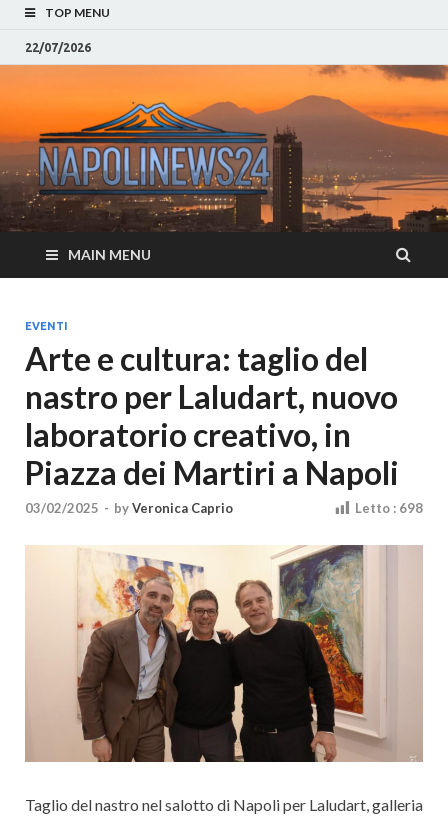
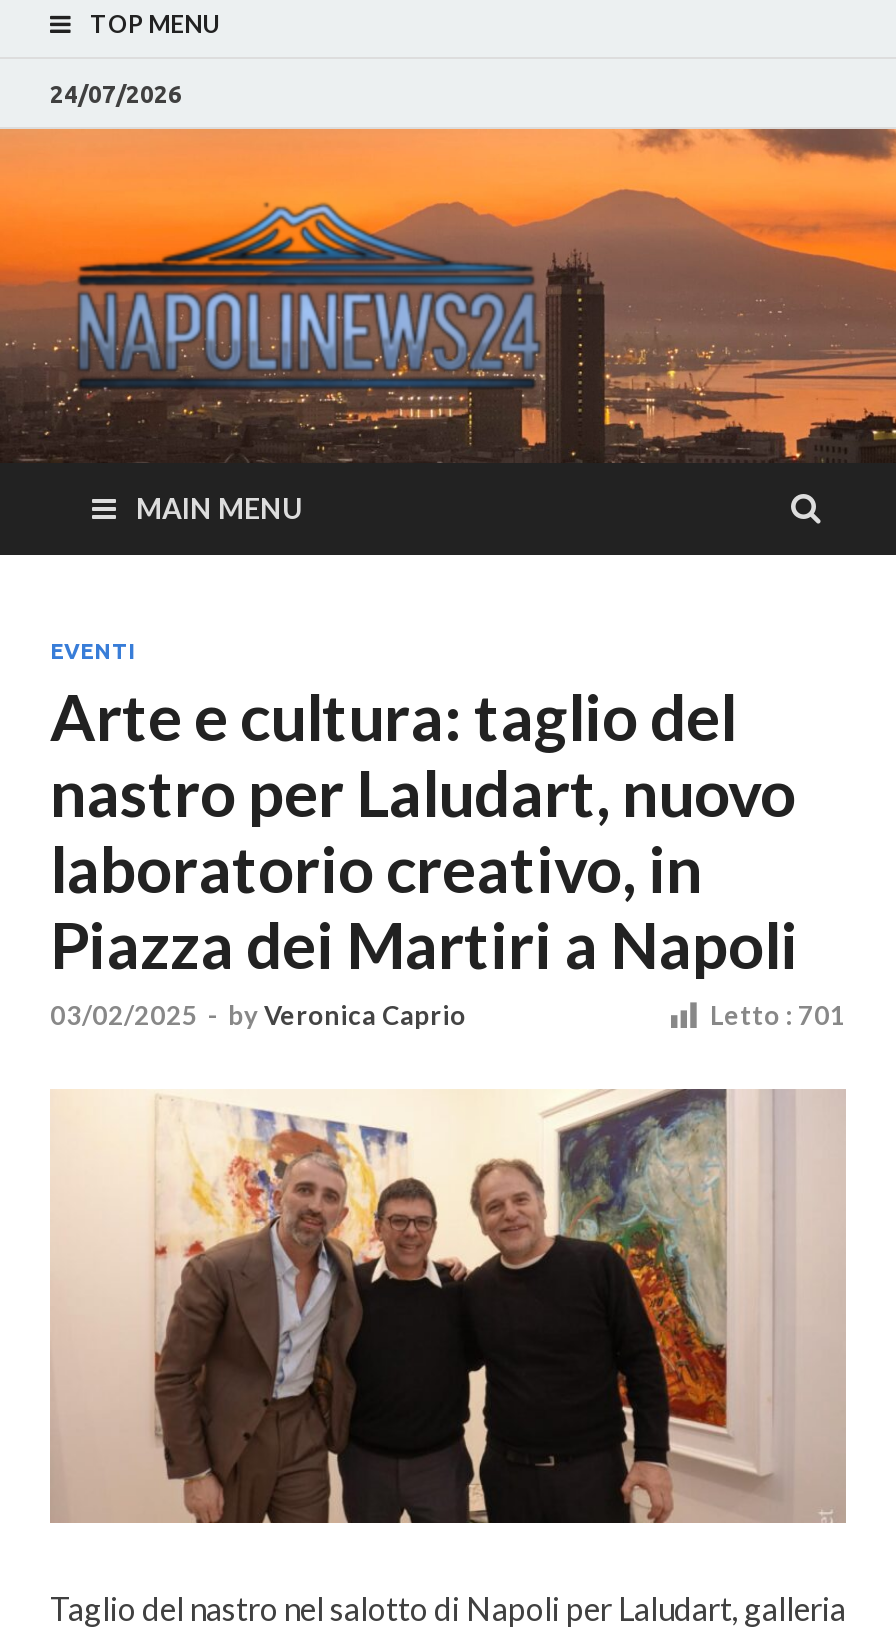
[25,40,91,53] 22/07/2026 -> [50,80,182,106] 24/07/2026
[355,500,423,516] Letto : 698 -> [710,1000,846,1032] Letto : 701

